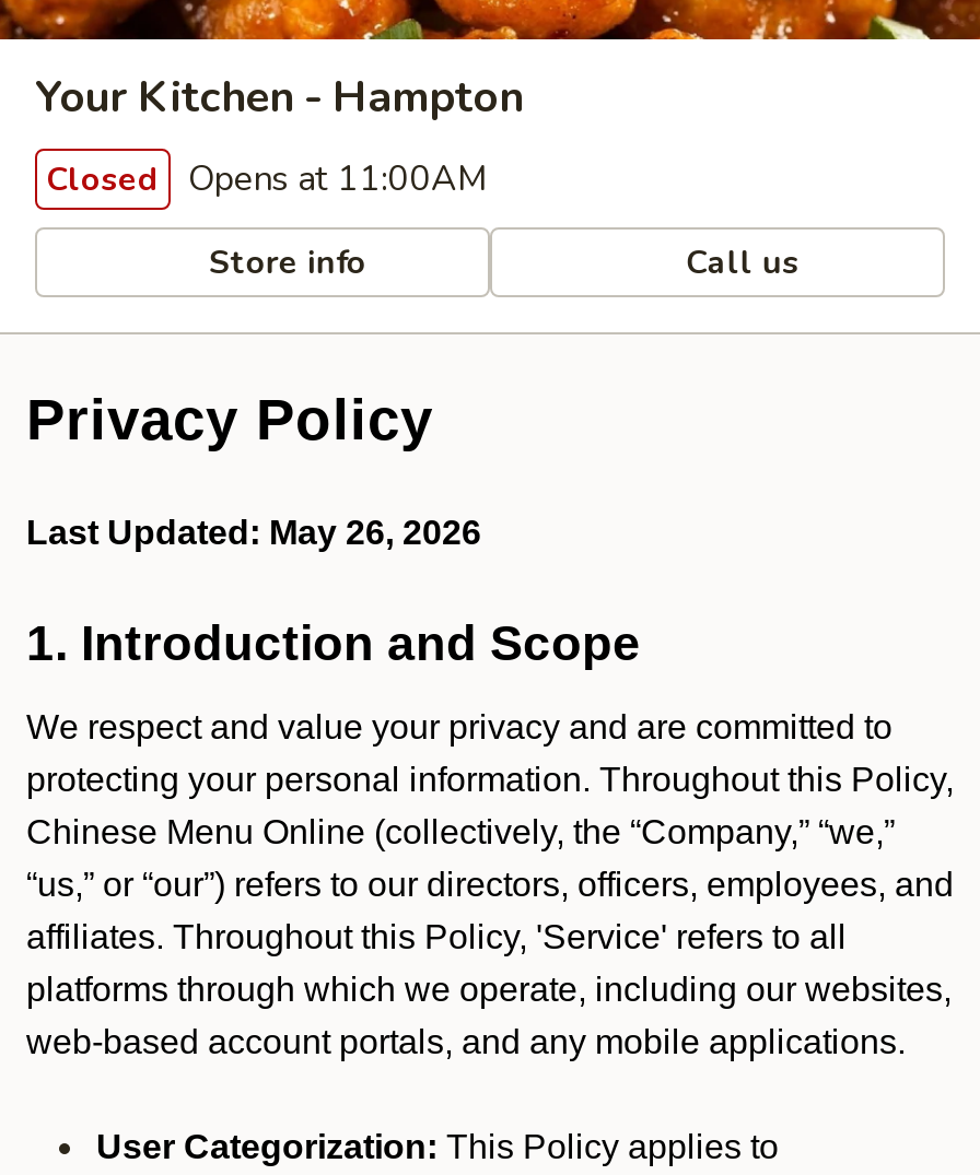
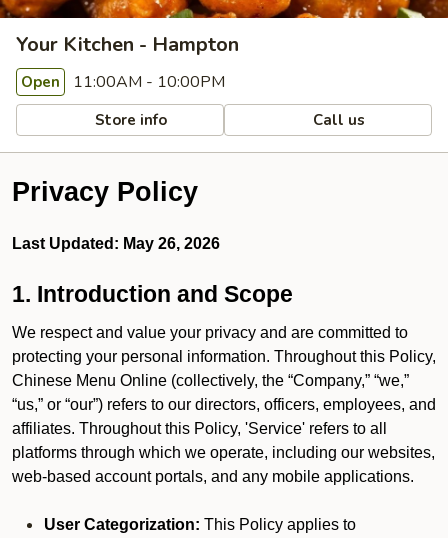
[46,155,488,203] Closed Opens at 11:00AM -> [21,71,225,93] Open 11:00AM - 10:00PM

